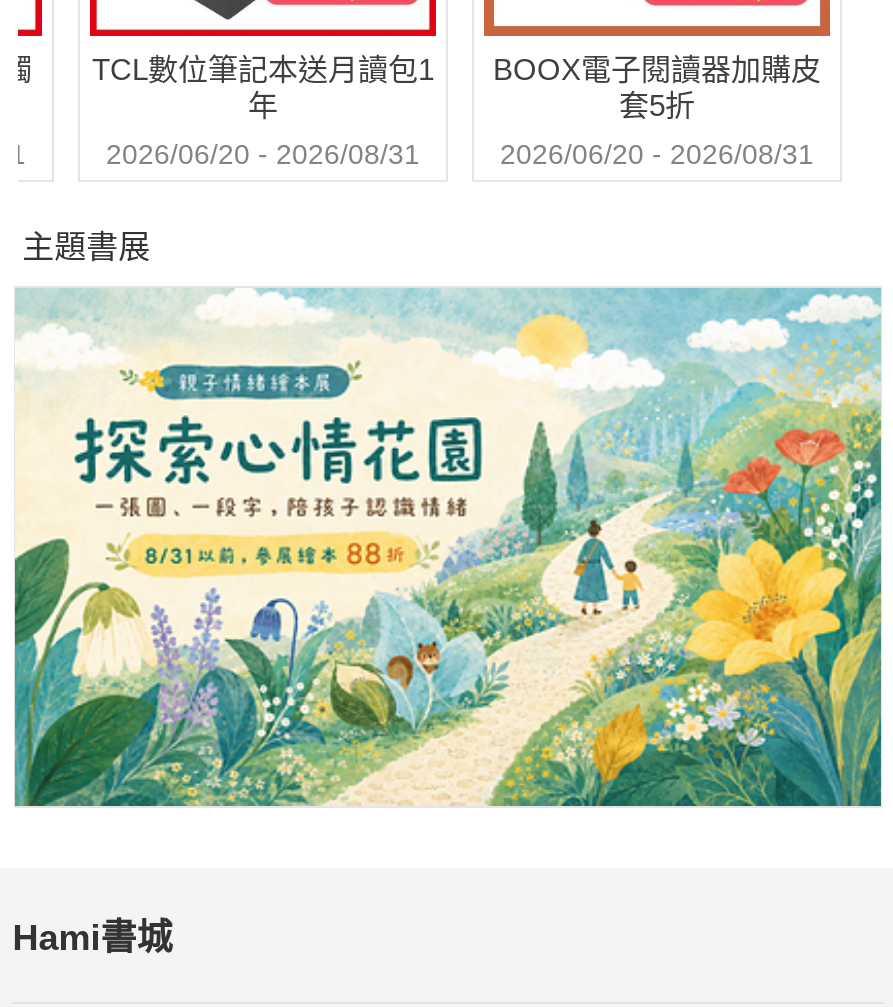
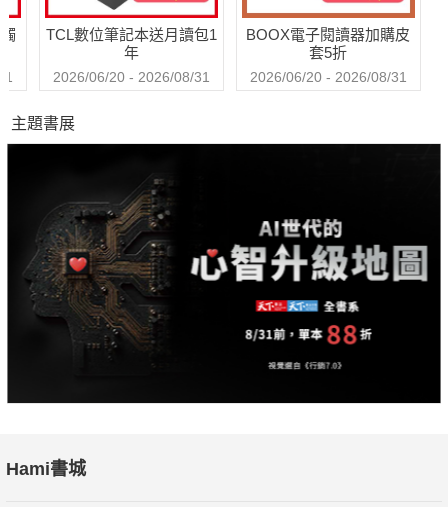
[12,286,884,808] [image] -> [6,143,441,404] [image]

